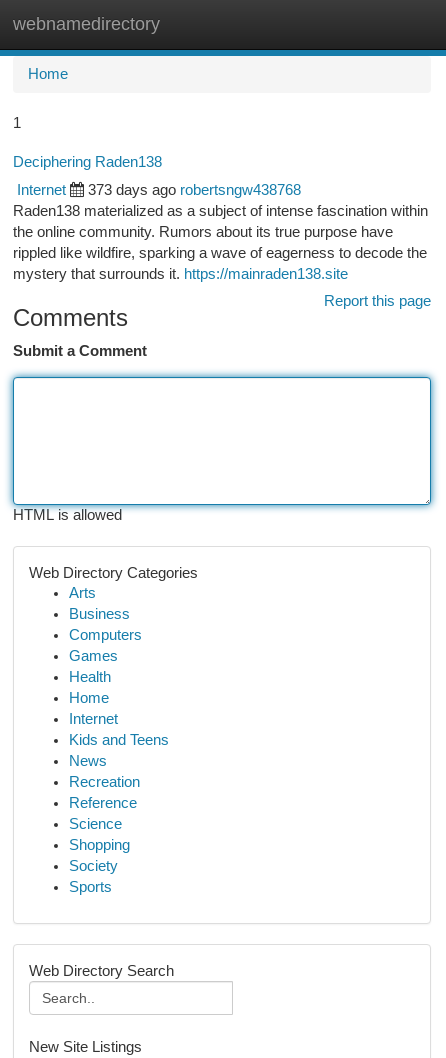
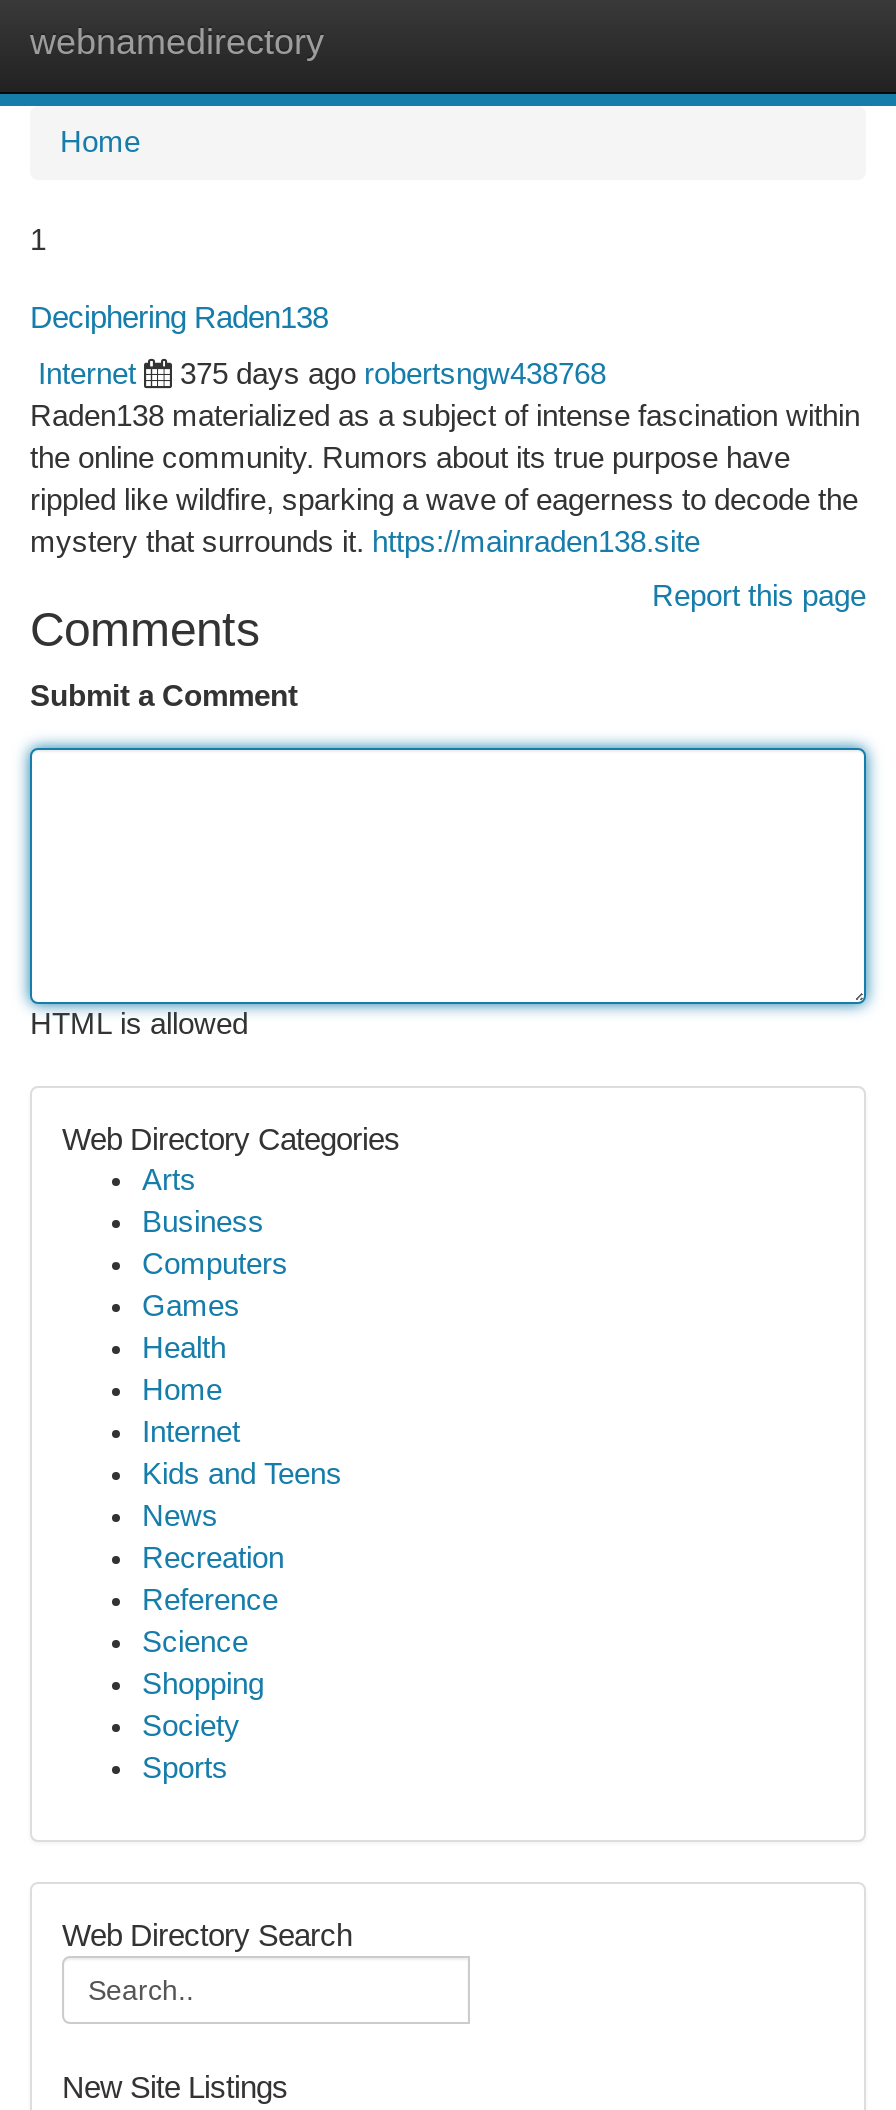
[88,182,301,198] 373 days ago robertsngw438768 -> [180,358,606,390] 375 days ago robertsngw438768

